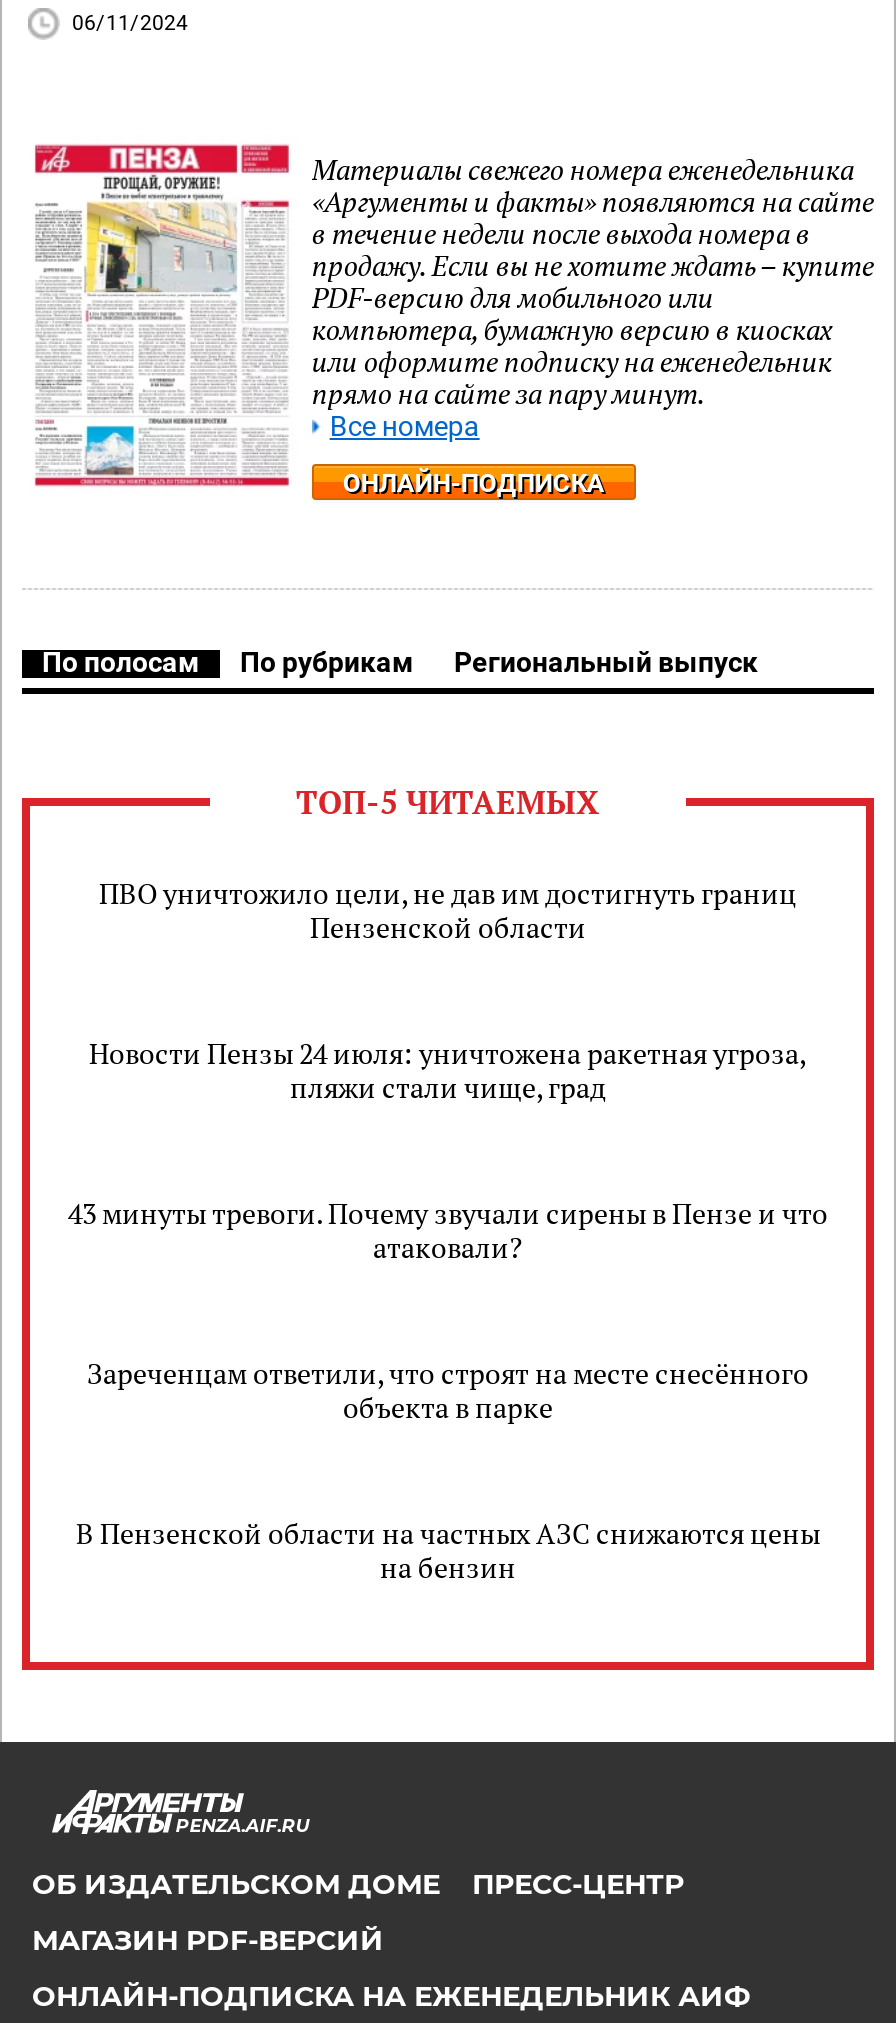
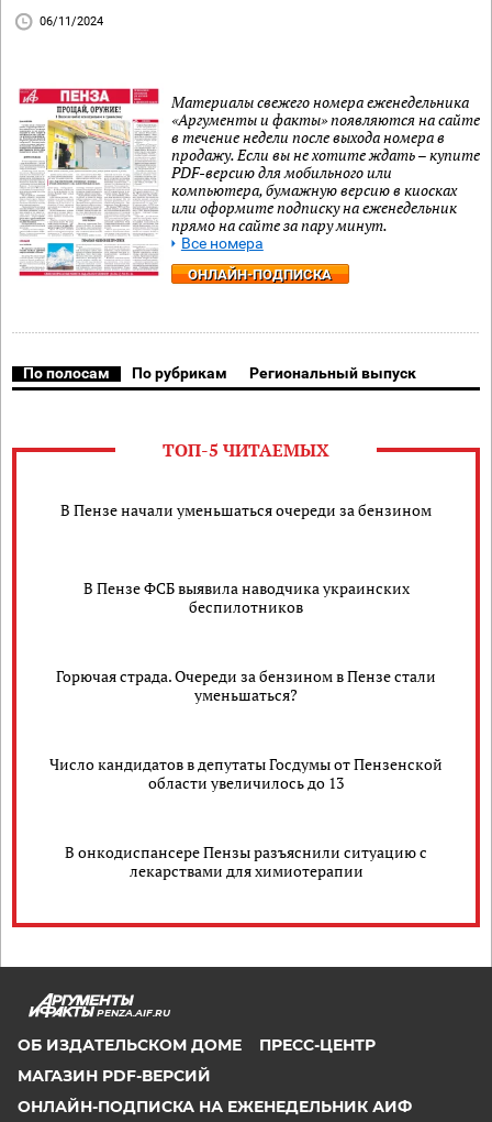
[99,874,797,946] ПВО уничтожило цели, не дав им достигнуть границ | Пензенской области -> [60,499,432,520] В Пензе начали уменьшаться очереди за бензином
[89,1034,807,1106] Новости Пензы 24 июля: уничтожена ракетная угроза, | пляжи стали чище, град -> [83,577,409,617] В Пензе ФСБ выявила наводчика украинских | беспилотников
[68,1194,828,1266] 43 минуты тревоги. Почему звучали сирены в Пензе и что | атаковали? -> [56,665,436,705] Горючая страда. Очереди за бензином в Пензе стали | уменьшаться?
[87,1354,809,1426] Зареченцам ответили, что строят на месте снесённого | объекта в парке -> [49,754,443,793] Число кандидатов в депутаты Госдумы от Пензенской | области увеличилось до 13
[76,1514,820,1586] В Пензенской области на частных АЗС снижаются цены | на бензин -> [65,842,427,881] В онкодиспансере Пензы разъяснили ситуацию с | лекарствами для химиотерапии

